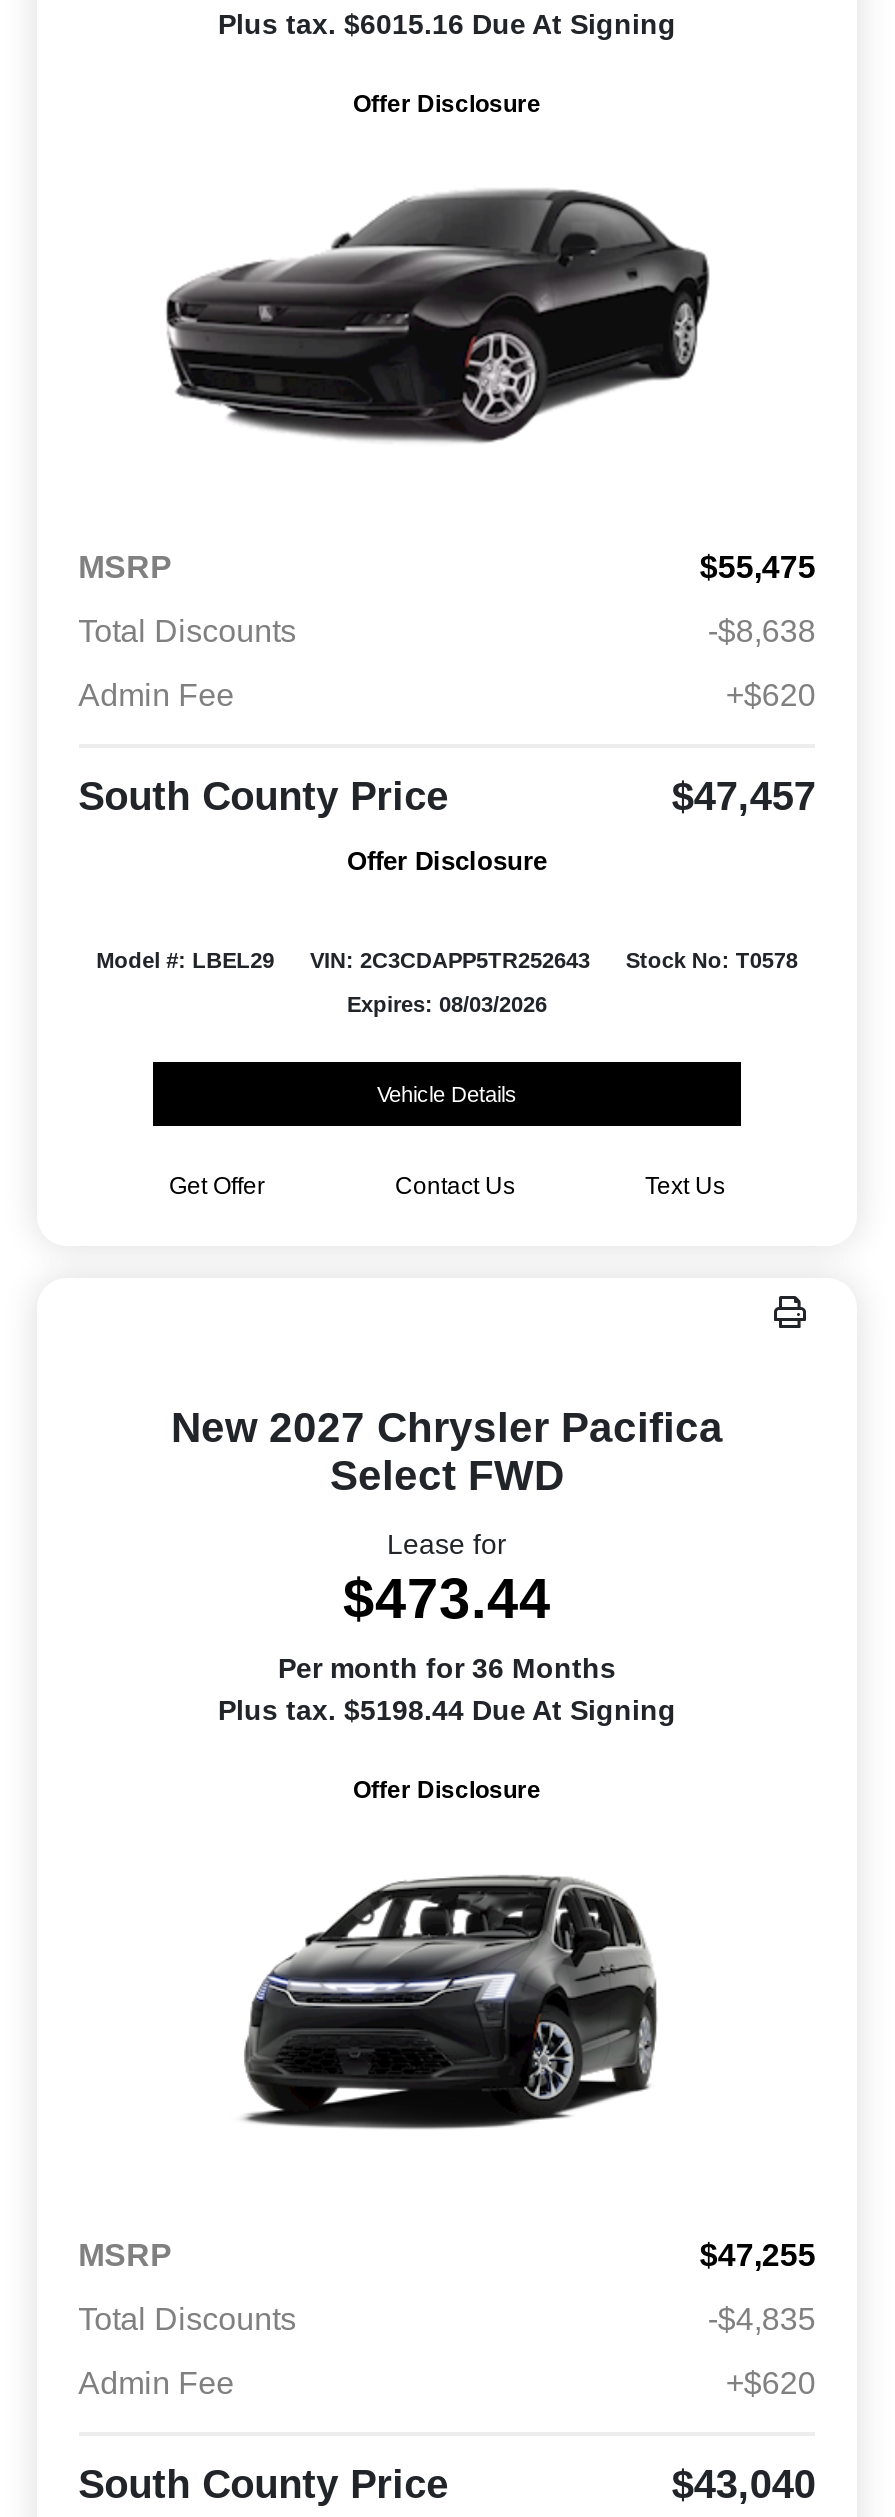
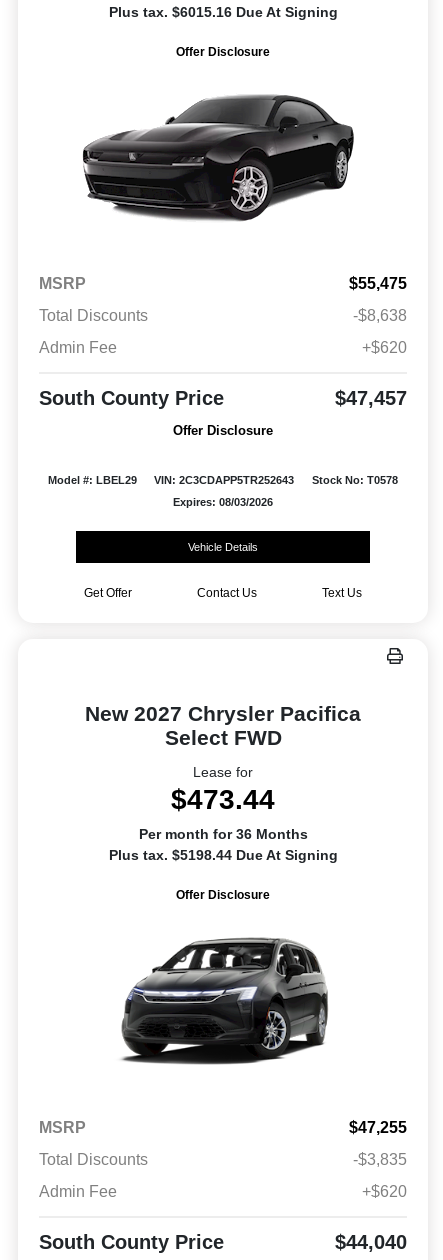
[708,2301,816,2335] -$4,835 -> [353,1151,407,1168] -$3,835
[672,2461,816,2505] $43,040 -> [335,1231,407,1253] $44,040

